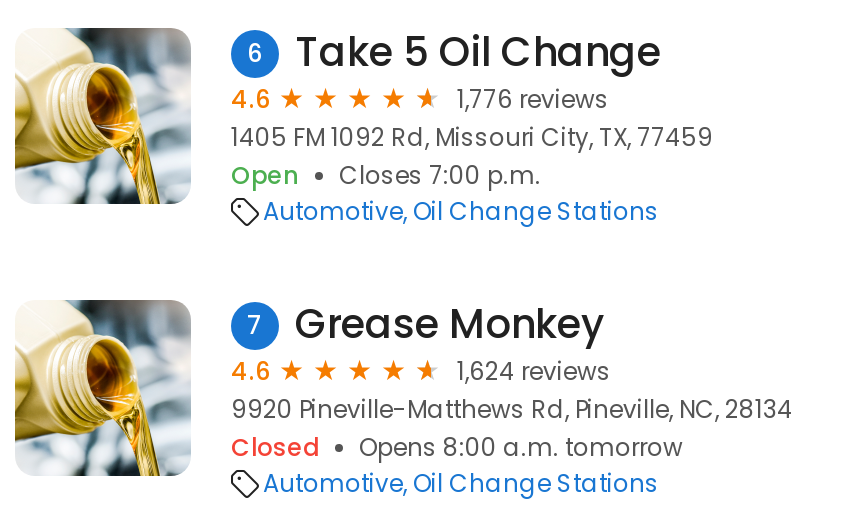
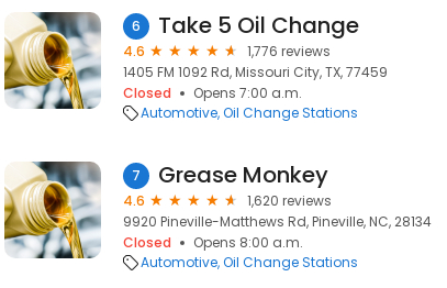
[231,158,541,192] Open | Closes 7:00 p.m. -> [123,84,302,102] Closed | Opens 7:00 a.m.
[457,354,611,388] 1,624 reviews -> [247,191,332,210] 1,620 reviews
[359,430,683,464] Opens 8:00 a.m. tomorrow -> [193,233,303,252] Opens 8:00 a.m.

